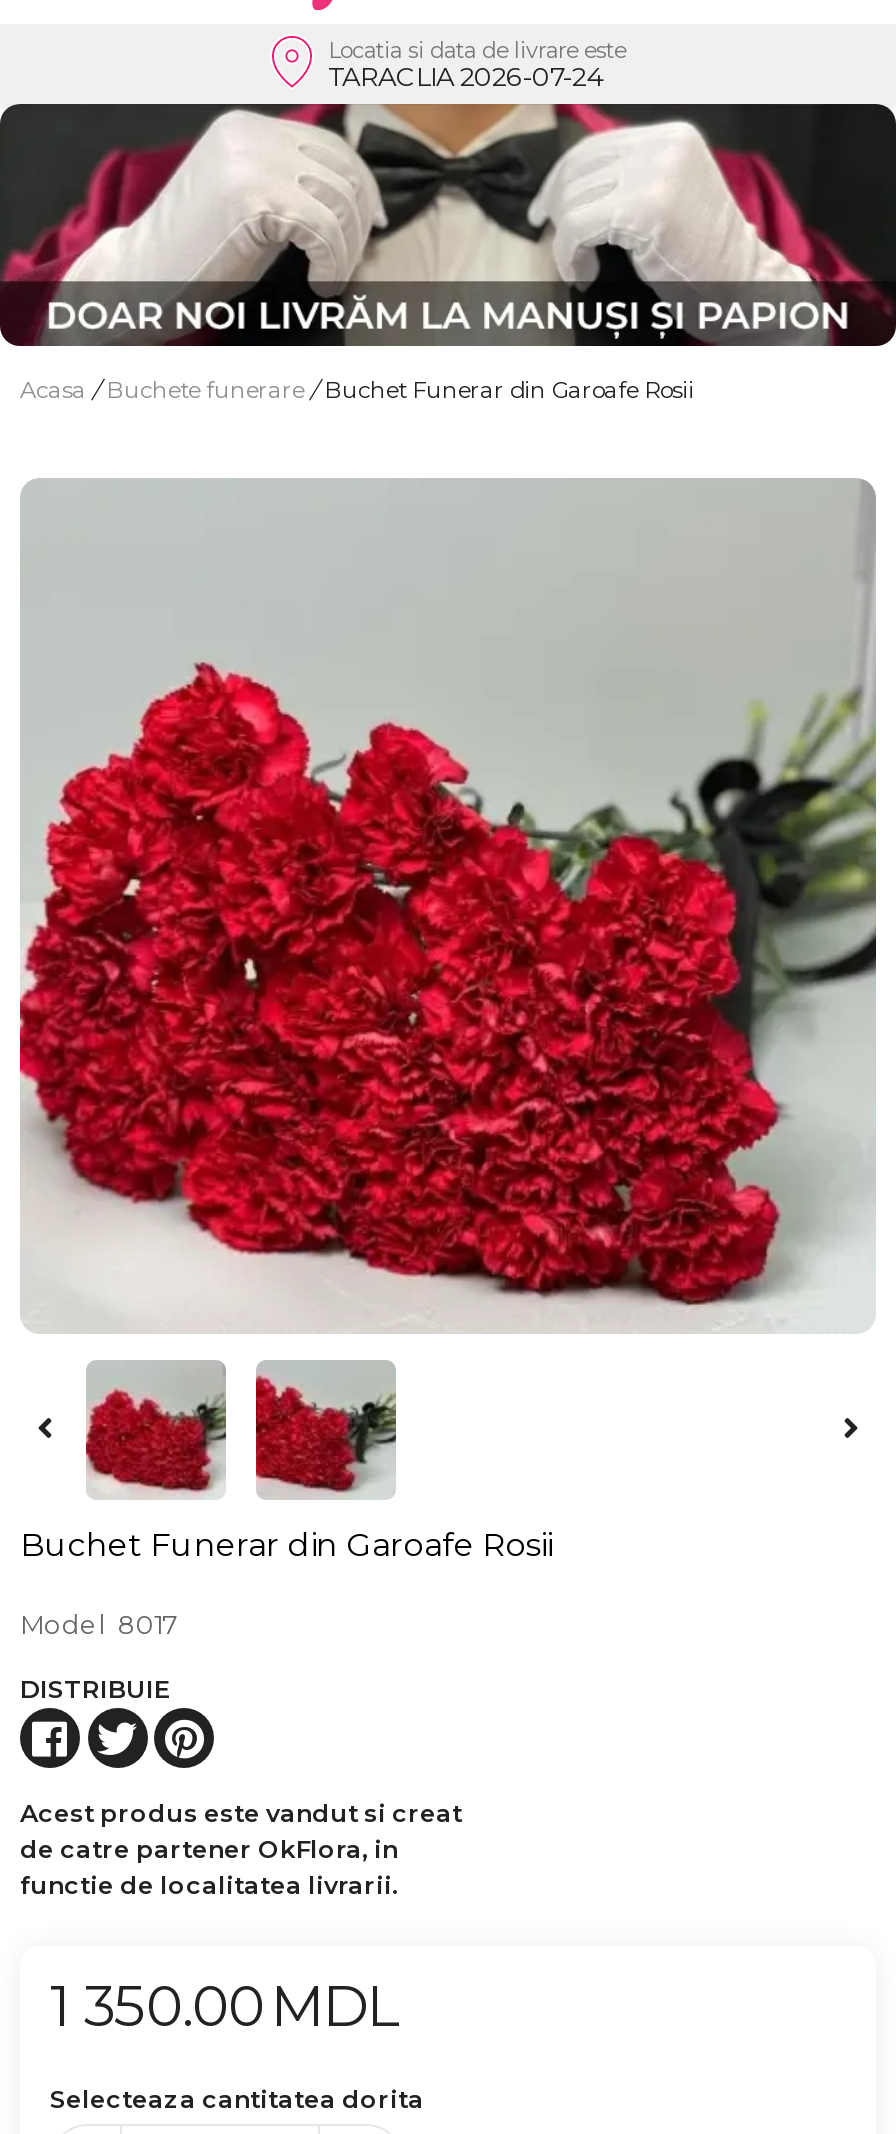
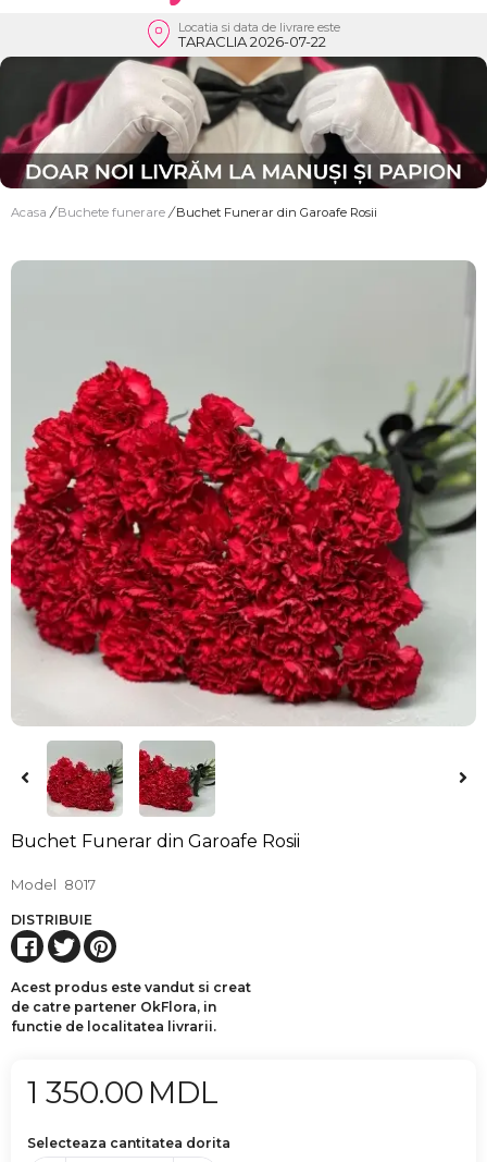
[328,59,602,91] TARACLIA 2026-07-24 -> [178,32,326,50] TARACLIA 2026-07-22

